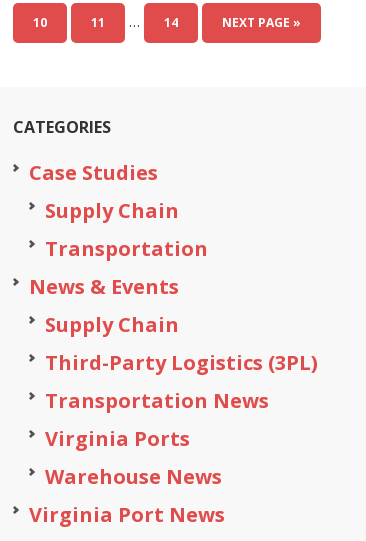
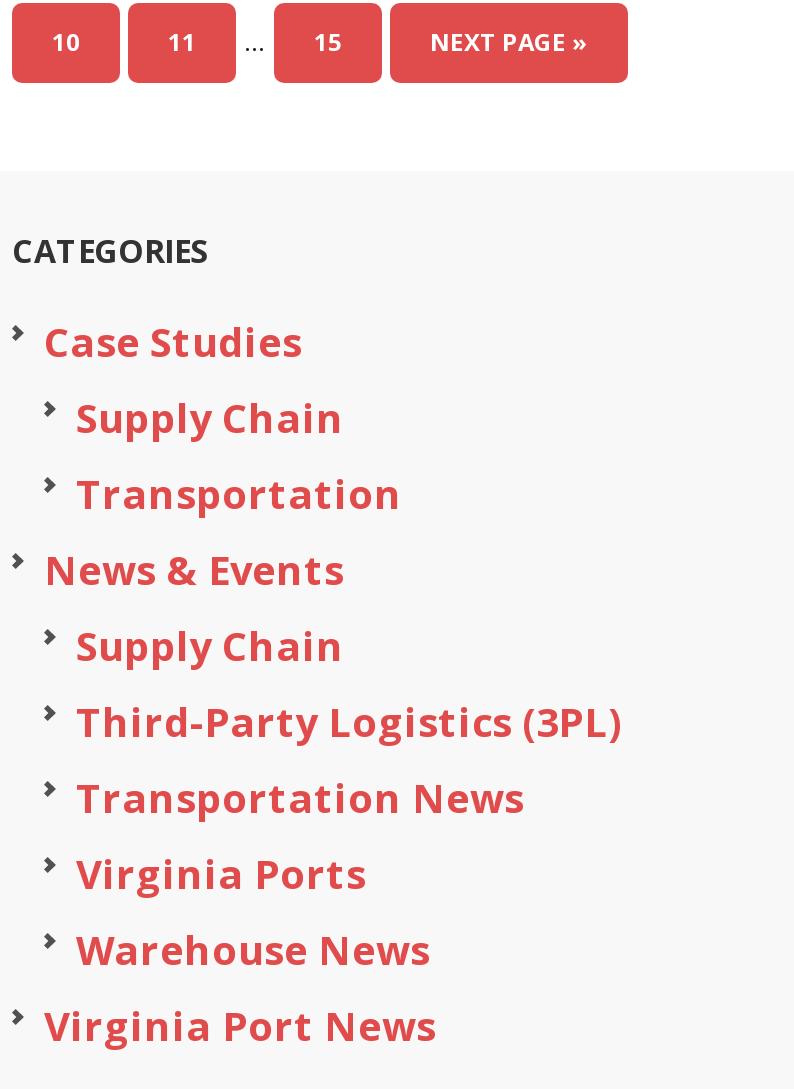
[164,14,178,31] 14 -> [314,25,342,59] 15

